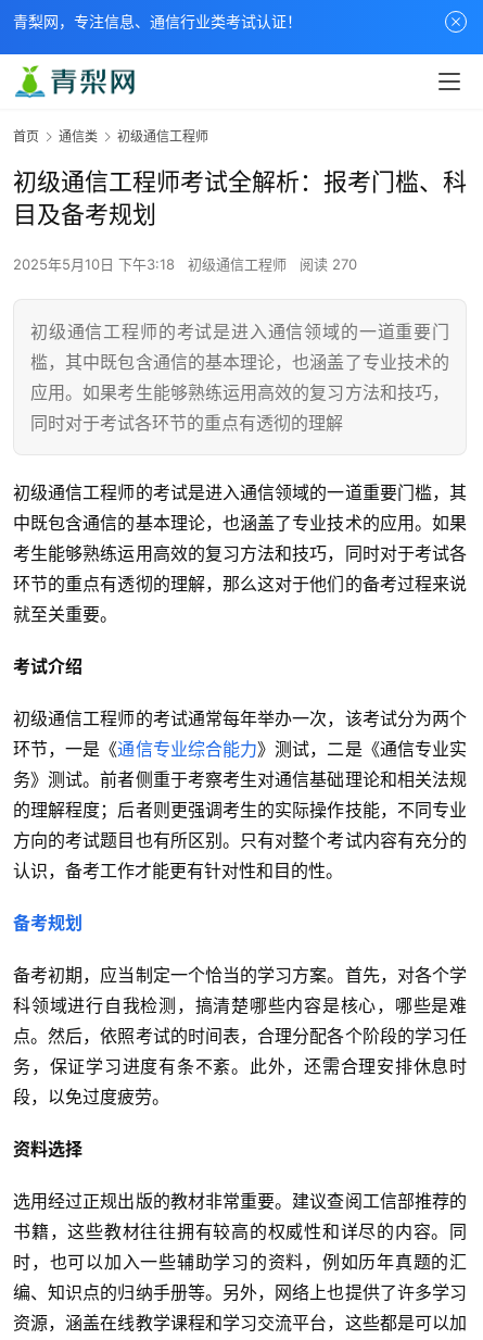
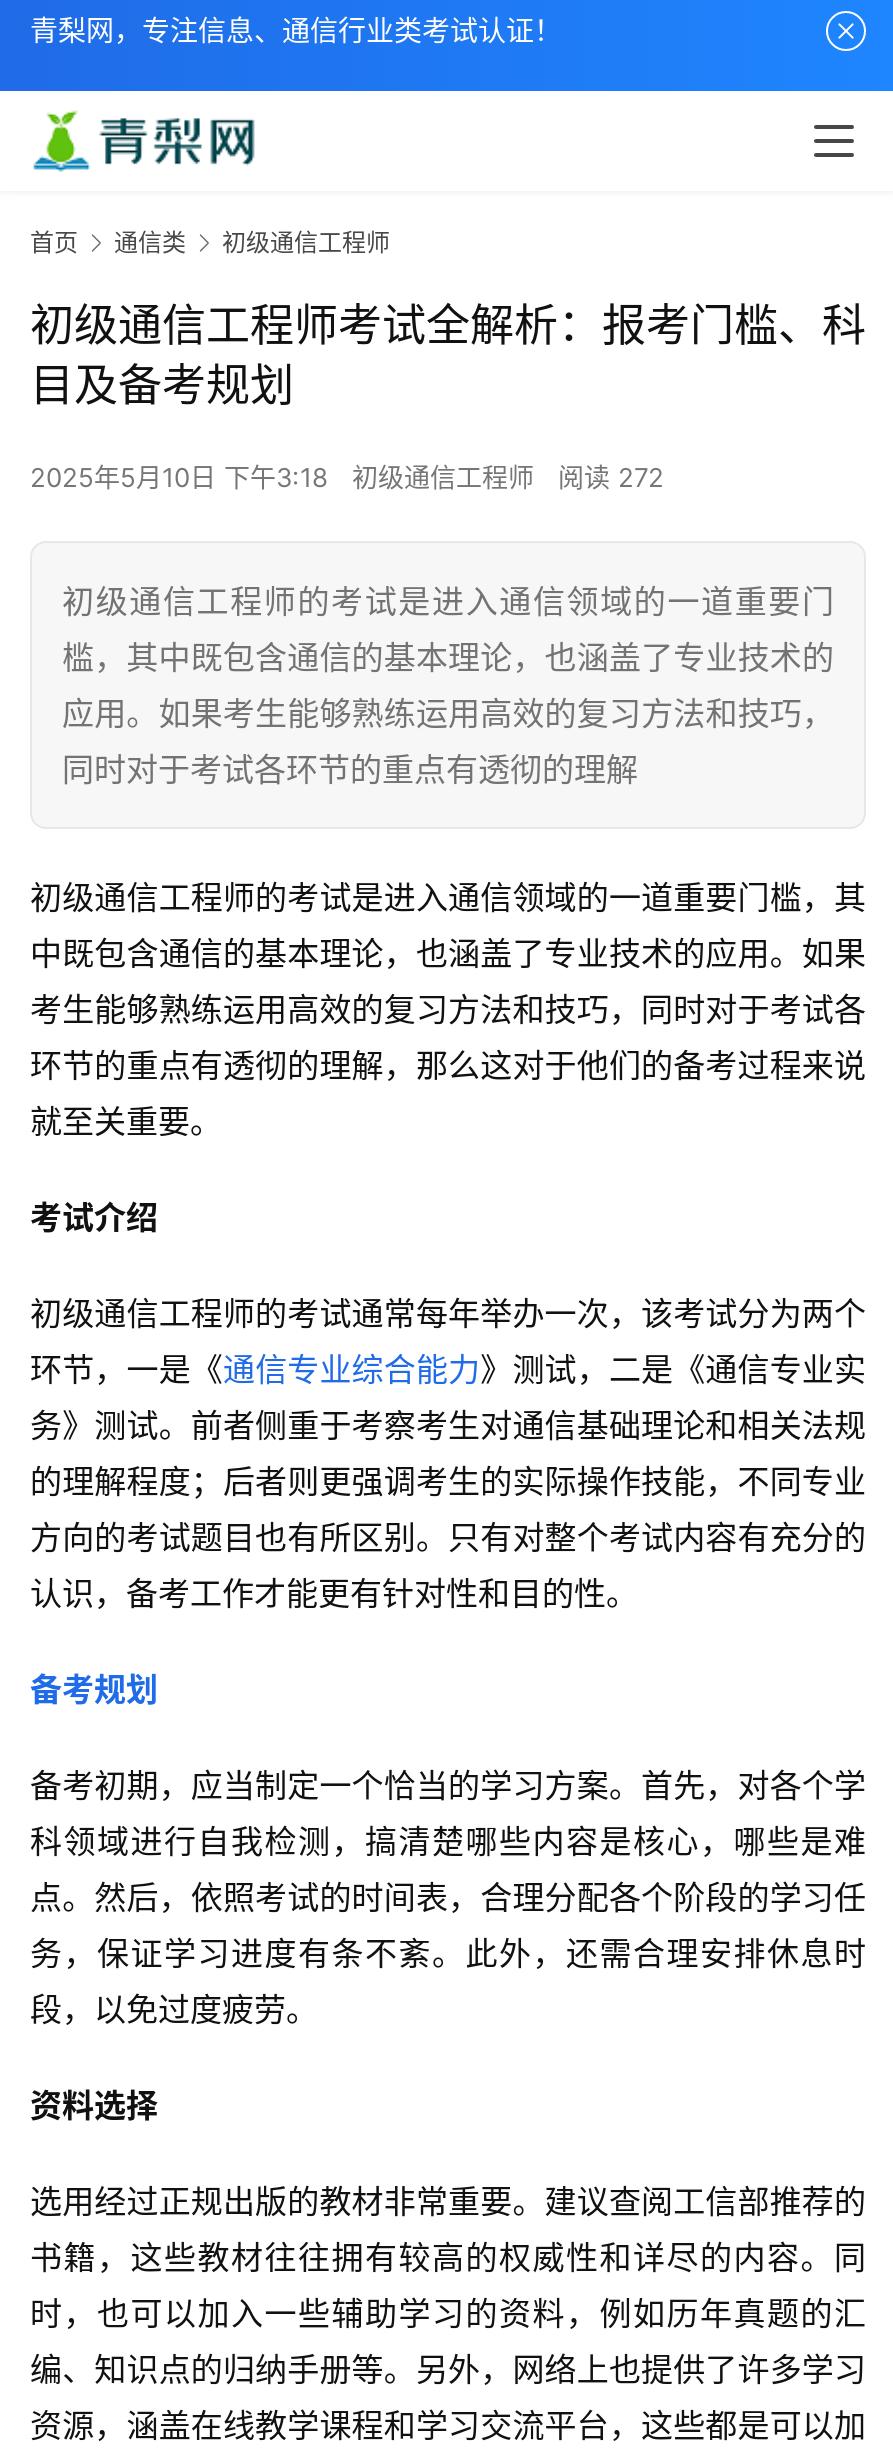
[13,256,357,273] 2025年5月10日 下午3:18 初级通信工程师 阅读 270 -> [30,461,664,493] 2025年5月10日 下午3:18 初级通信工程师 阅读 272

